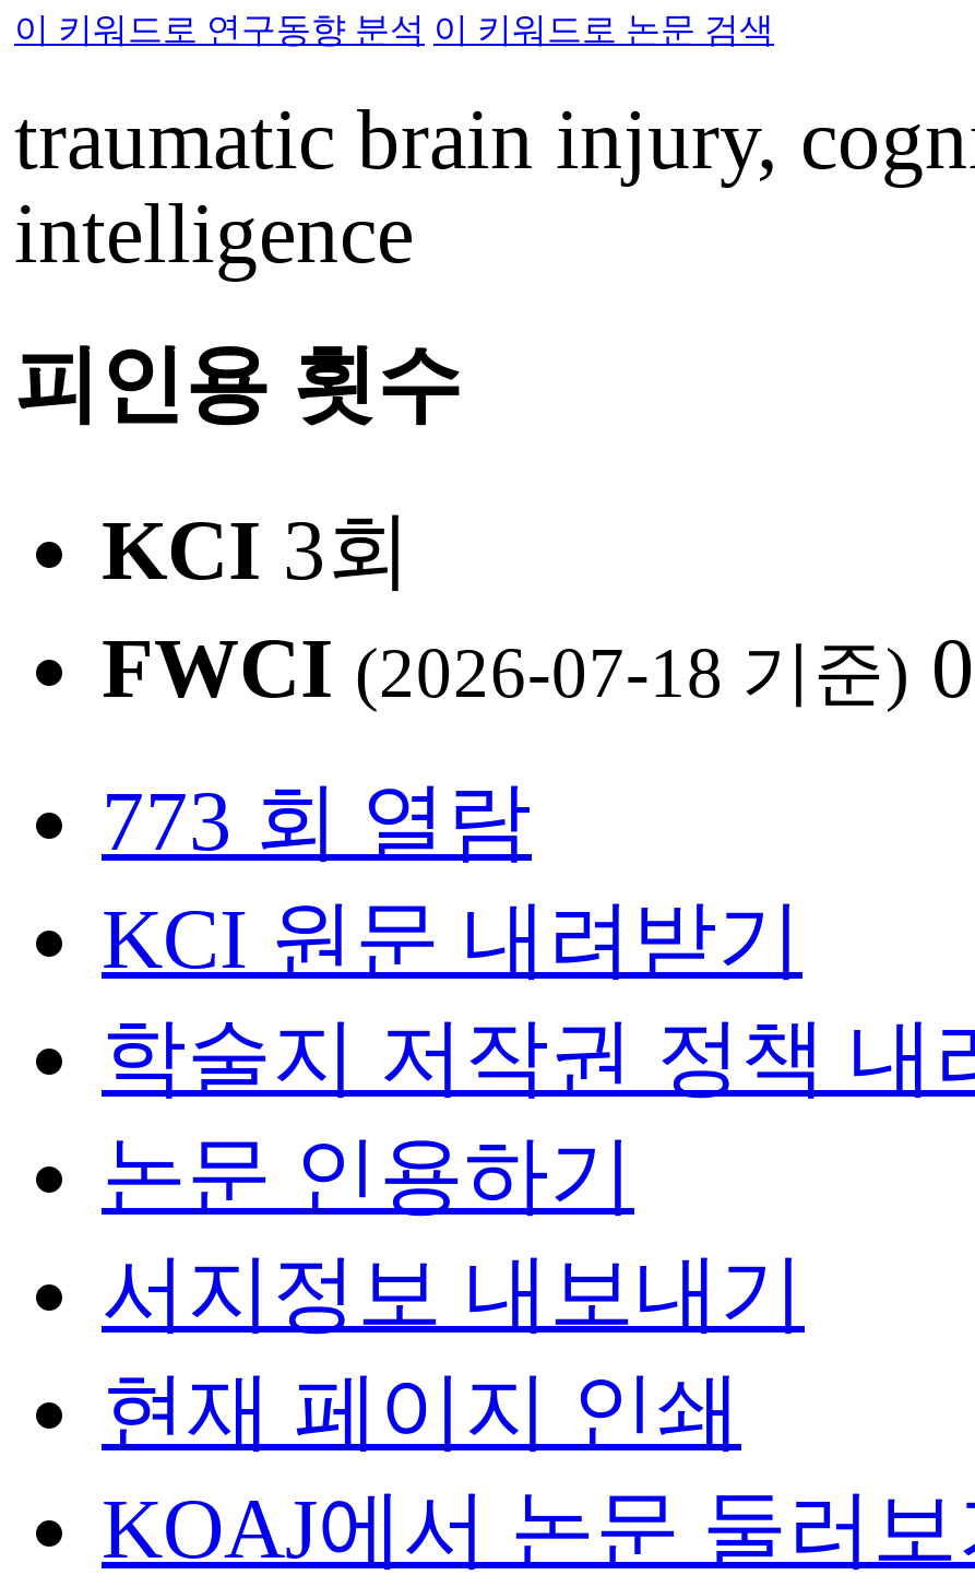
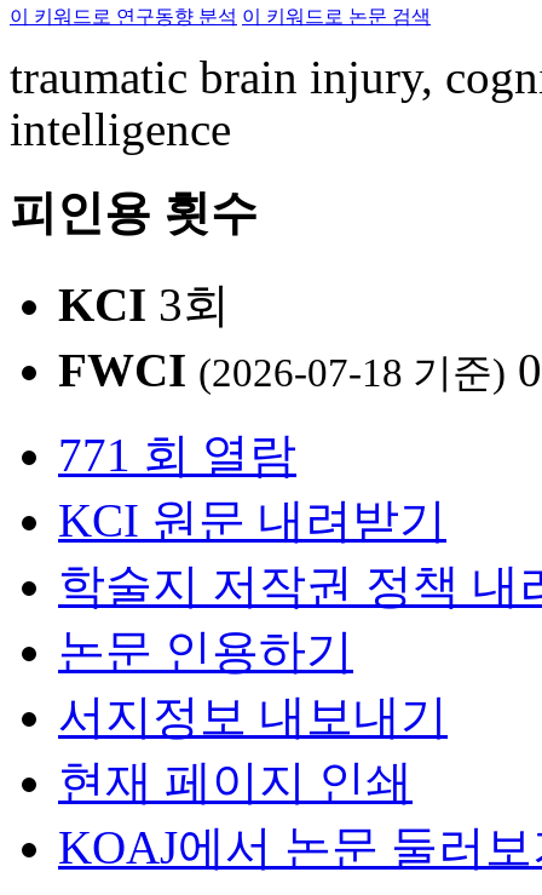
[102,772,532,866] 773 회 열람 -> [58,428,296,480] 771 회 열람

